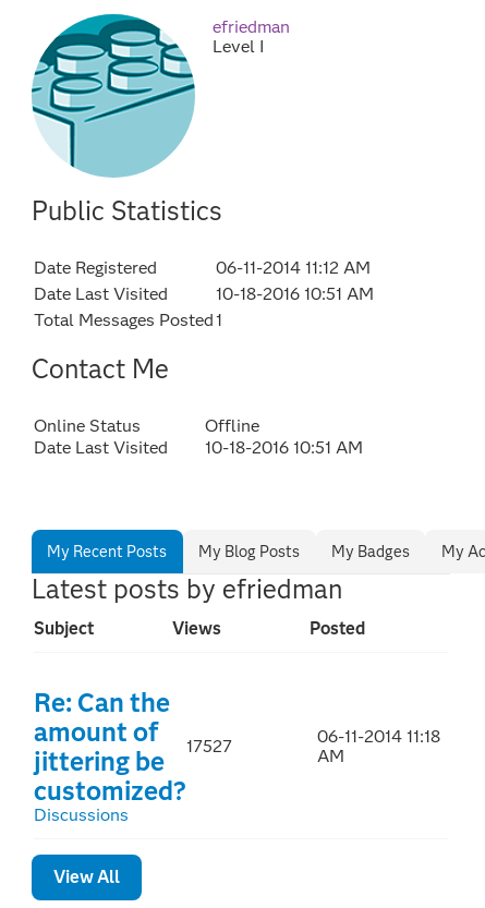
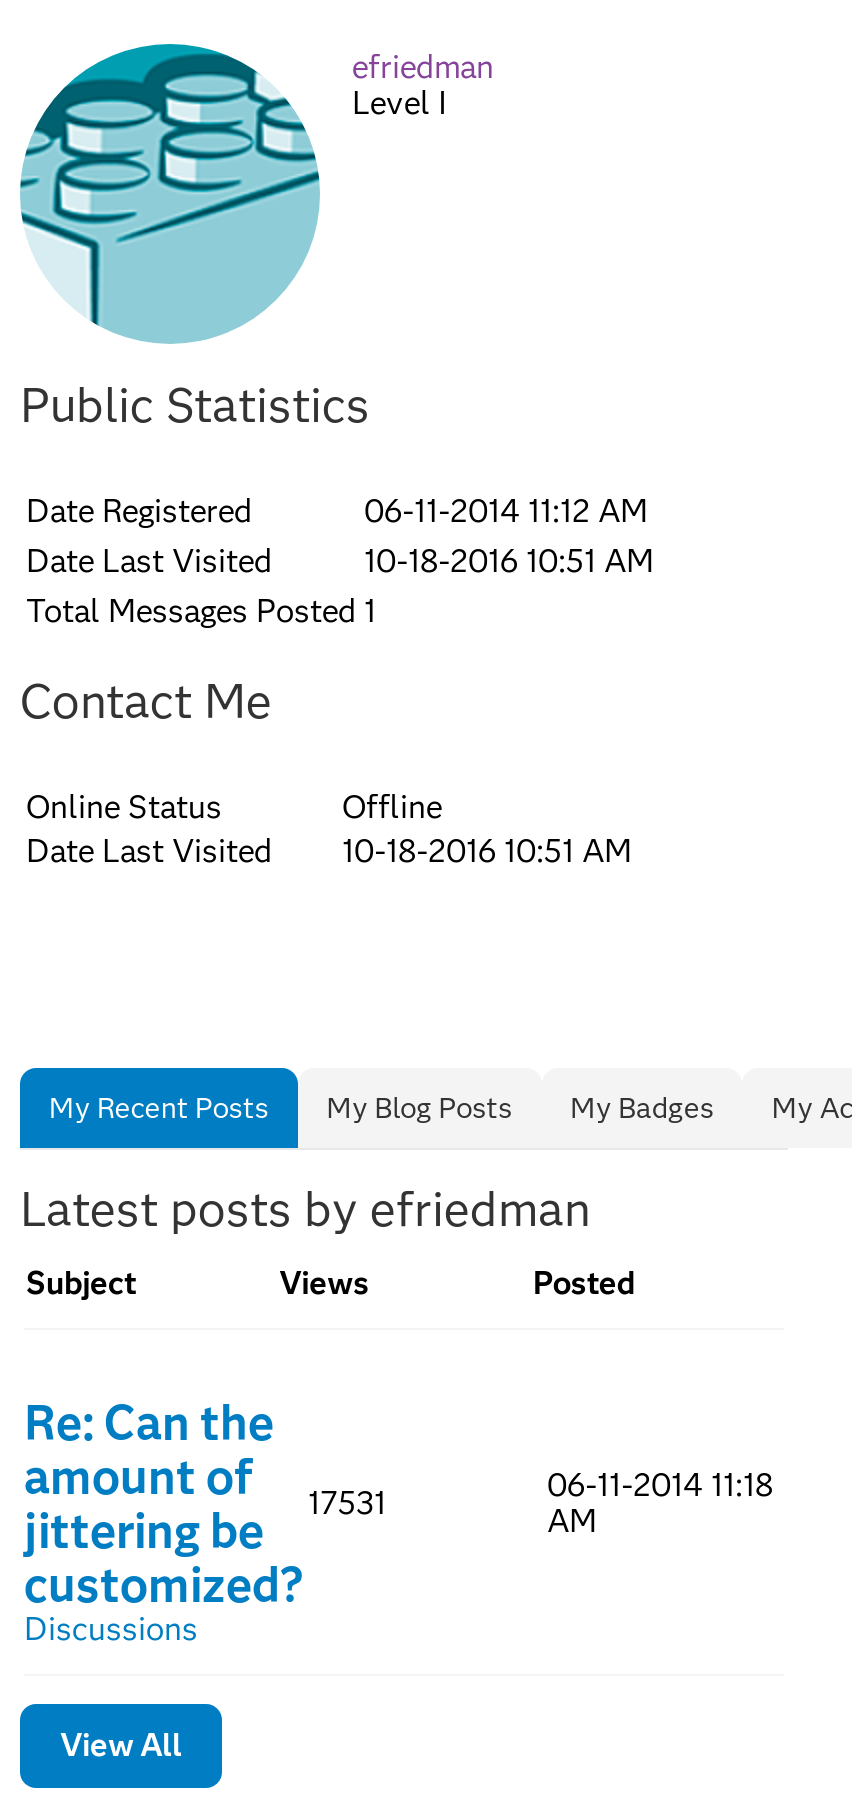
[34,716,232,777] amount of jittering be 17527 -> [24,1448,386,1560] amount of jittering be 17531

